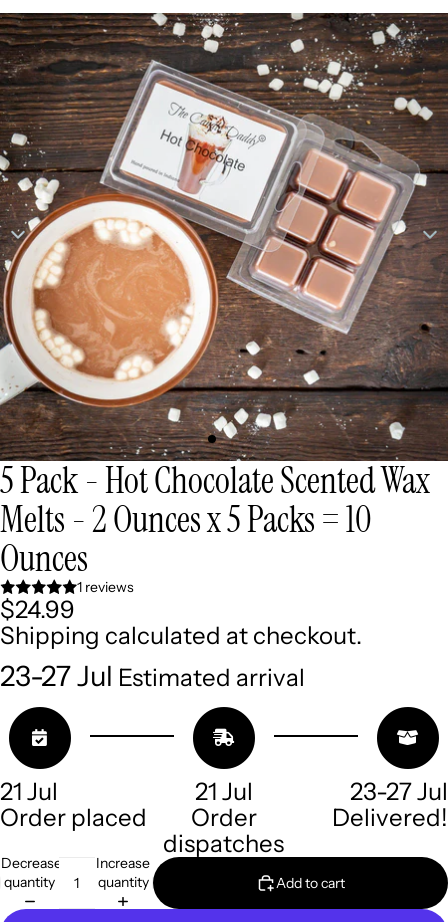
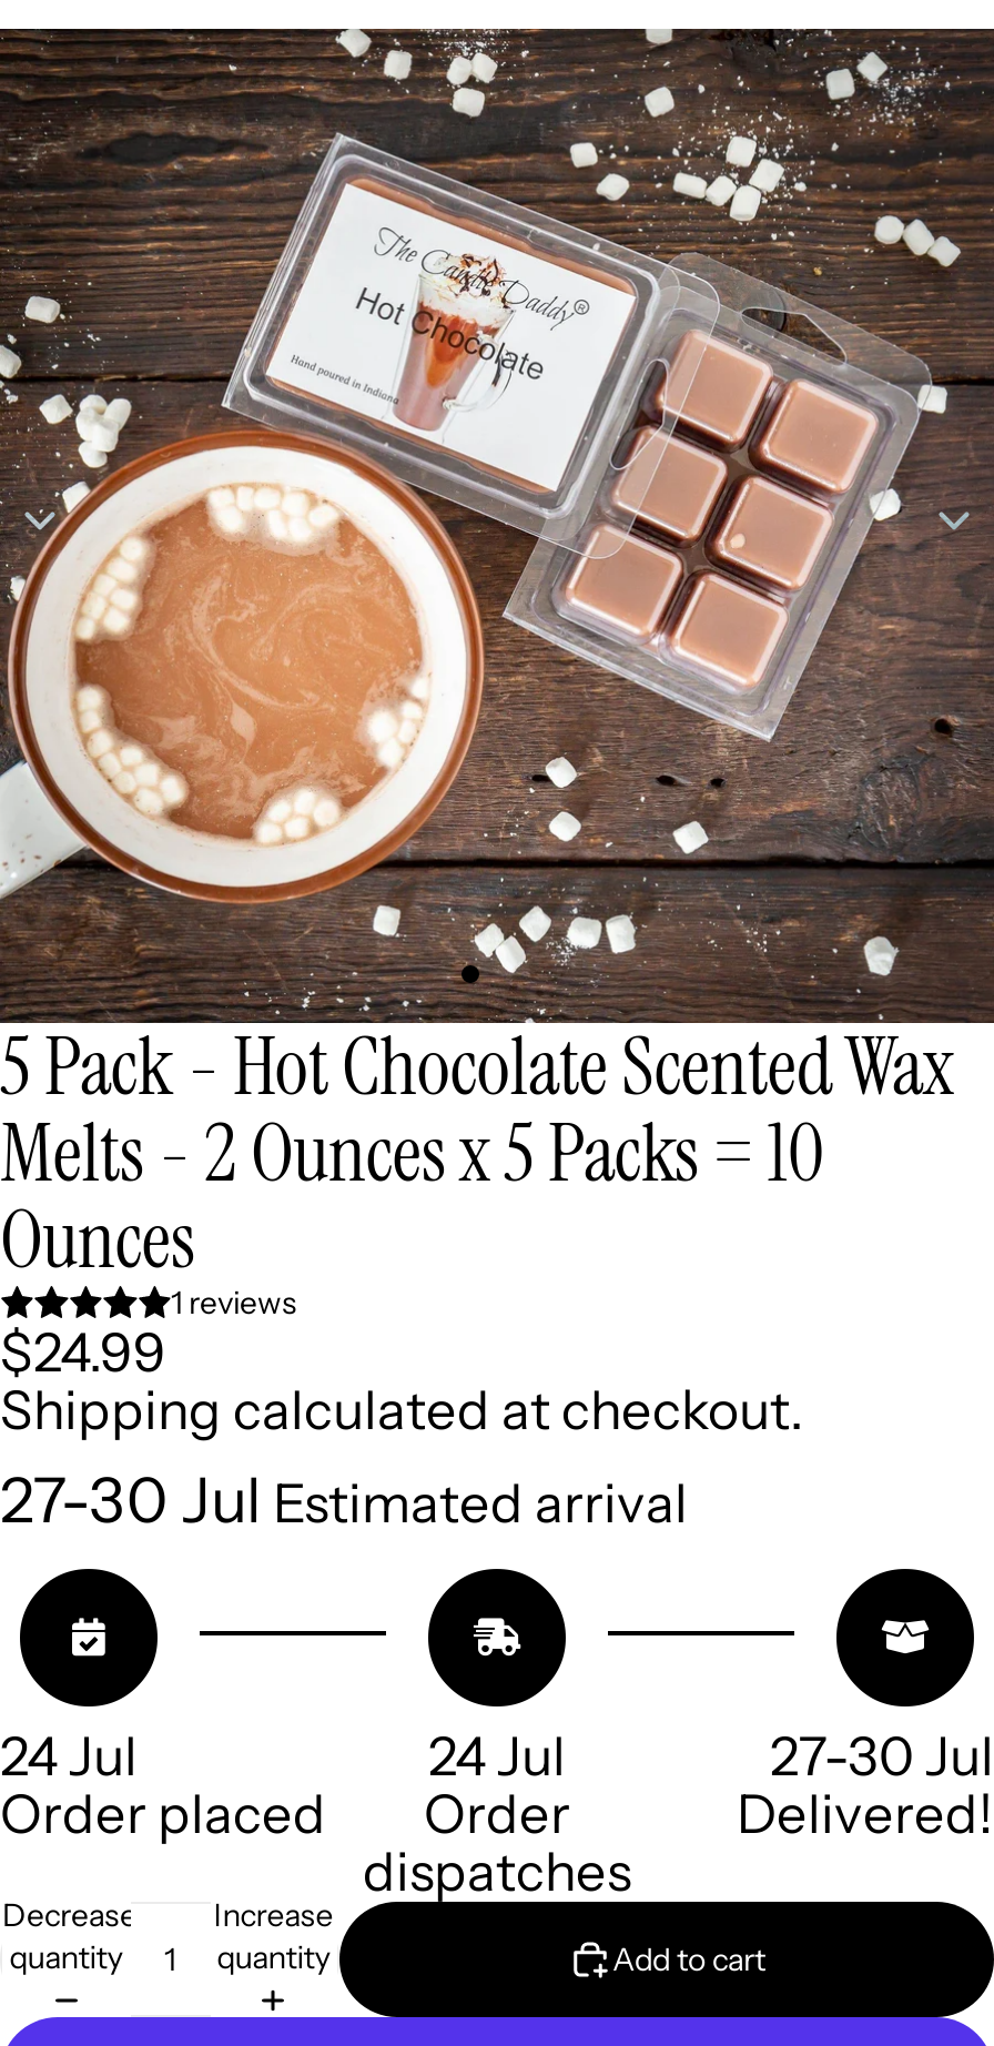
[0,658,305,692] 23-27 Jul Estimated arrival -> [0,1461,688,1537] 27-30 Jul Estimated arrival
[0,777,58,806] 21 Jul -> [0,1725,138,1790] 24 Jul
[195,777,253,806] 21 Jul -> [428,1725,566,1790] 24 Jul
[350,777,448,806] 23-27 Jul -> [770,1725,994,1790] 27-30 Jul

